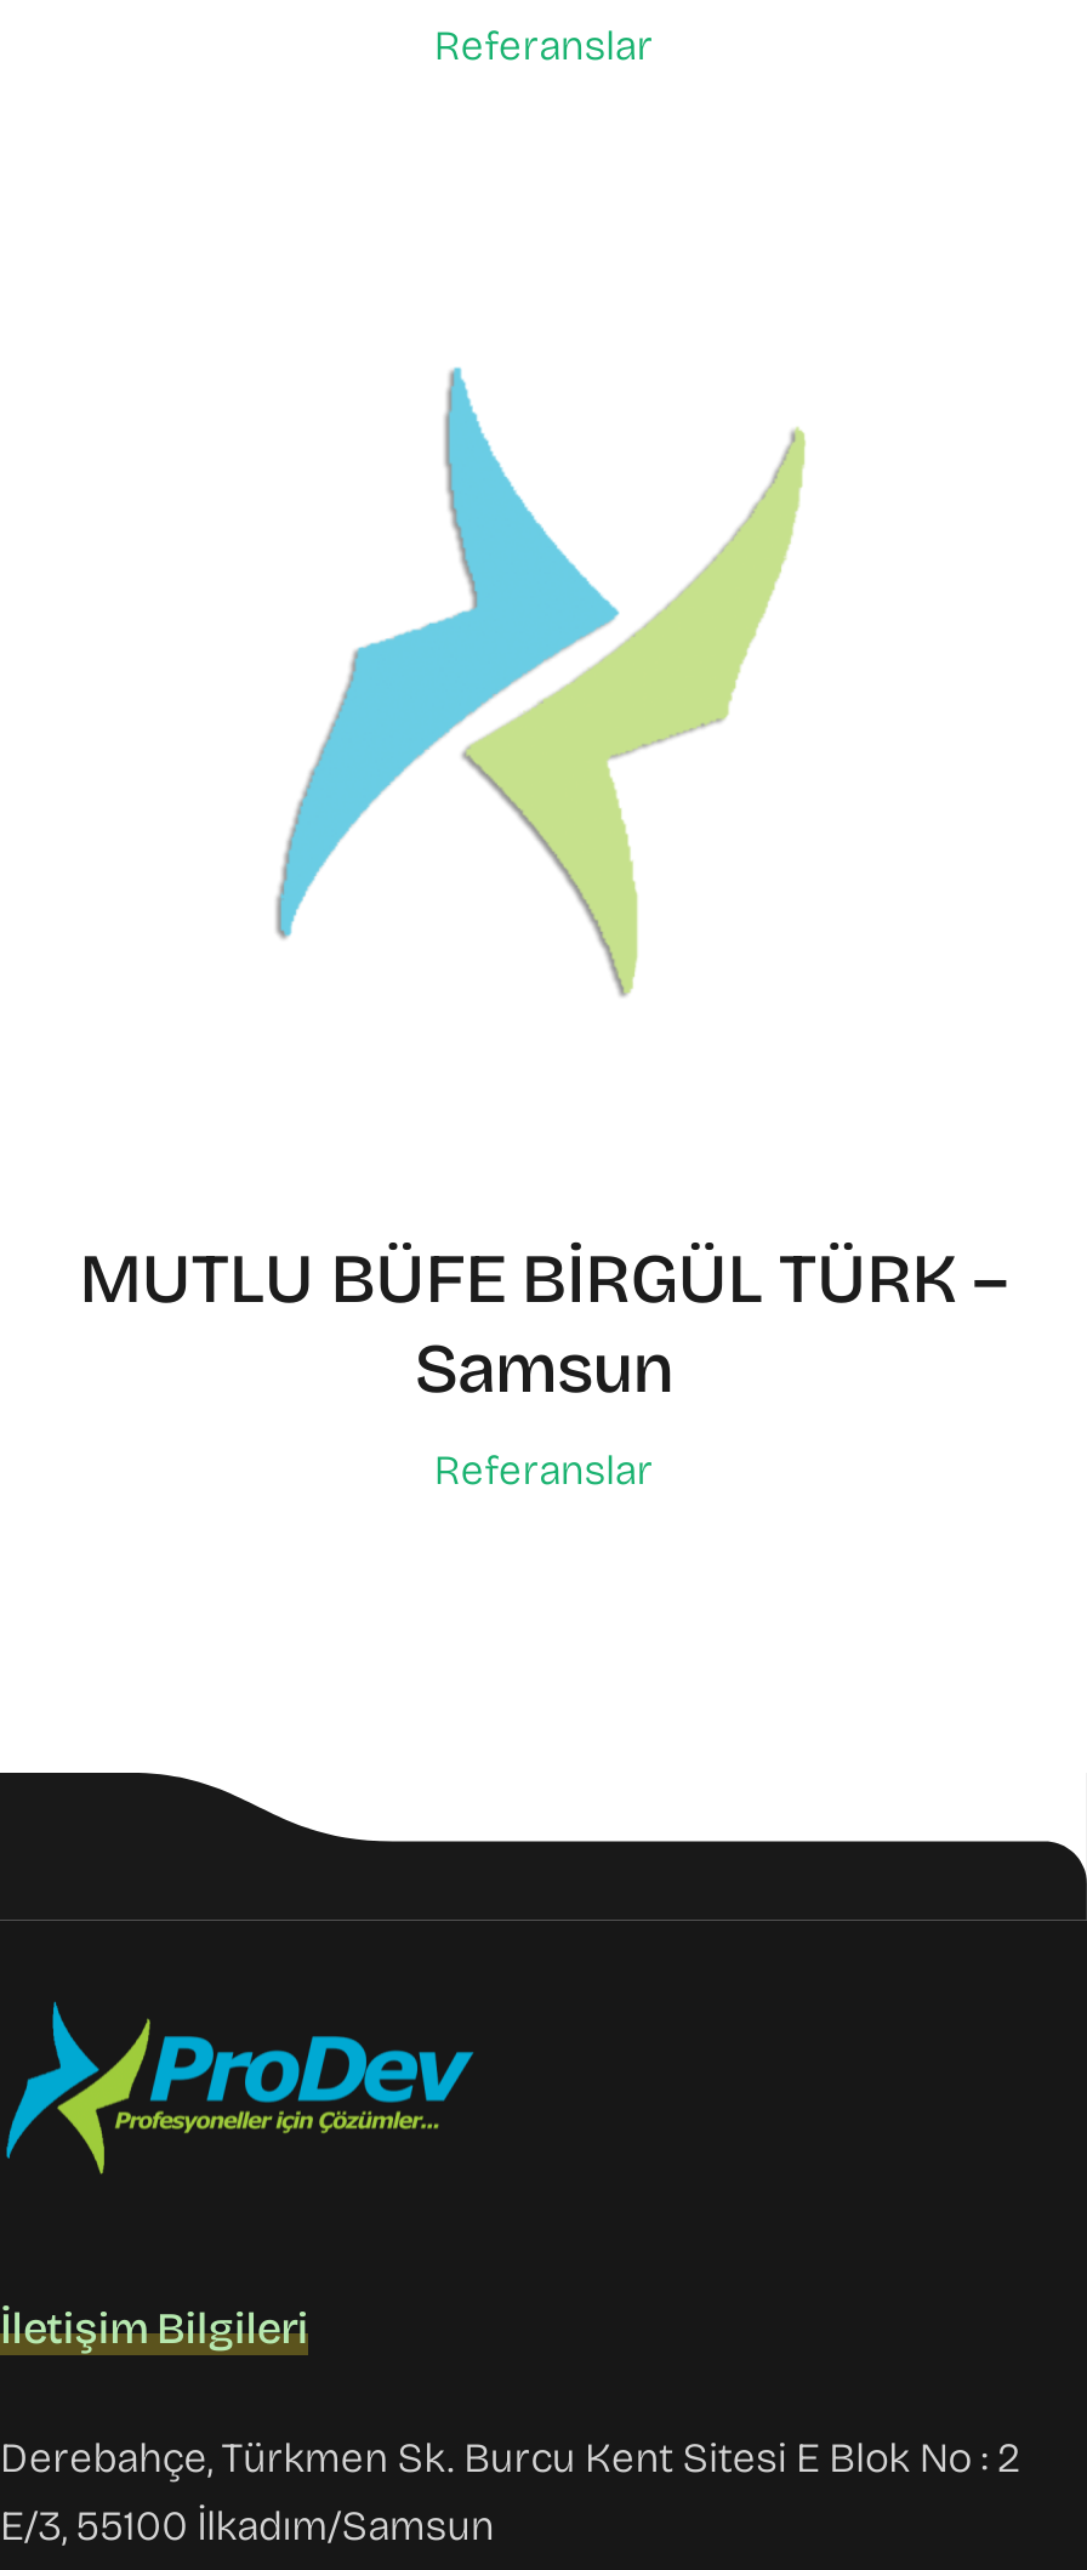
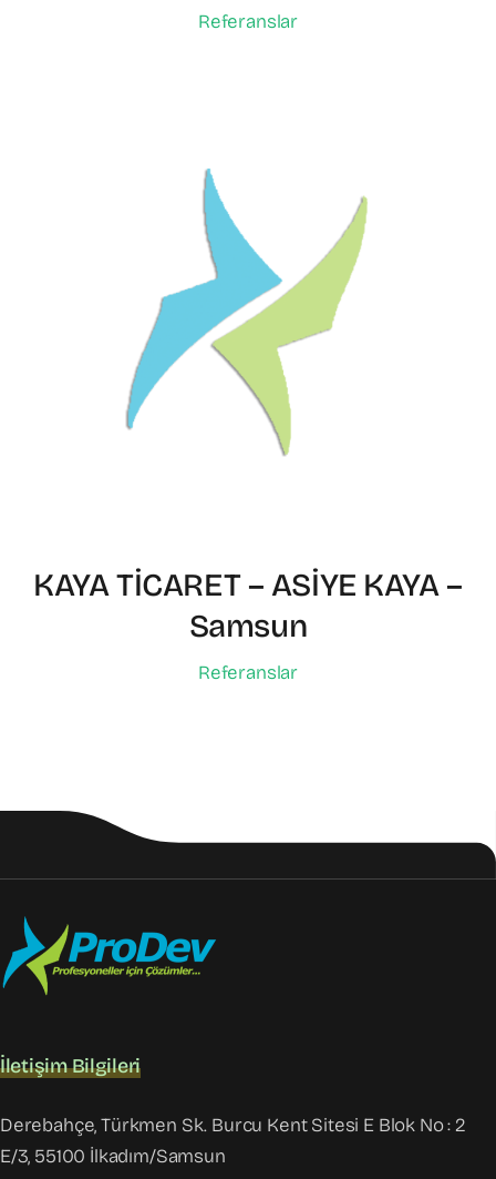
[79,1237,1008,1322] MUTLU BÜFE BİRGÜL TÜRK – -> [34,566,462,605] KAYA TİCARET – ASİYE KAYA –

